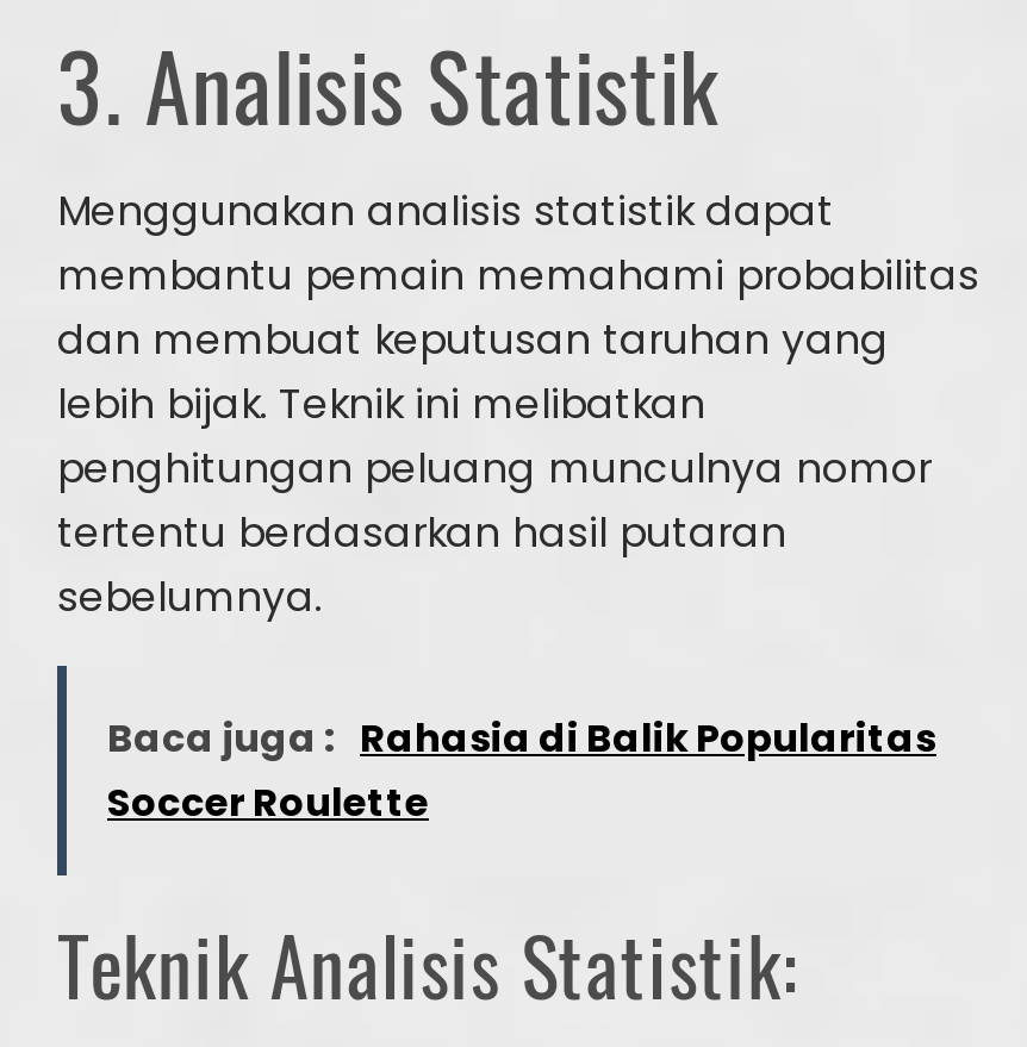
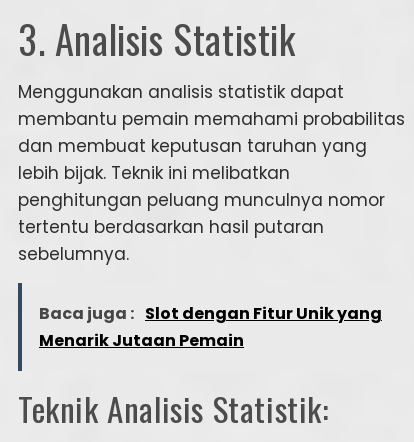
[107,710,936,829] Baca juga : Rahasia di Balik Popularitas | Soccer Roulette -> [39,302,382,352] Baca juga : Slot dengan Fitur Unik yang | Menarik Jutaan Pemain

